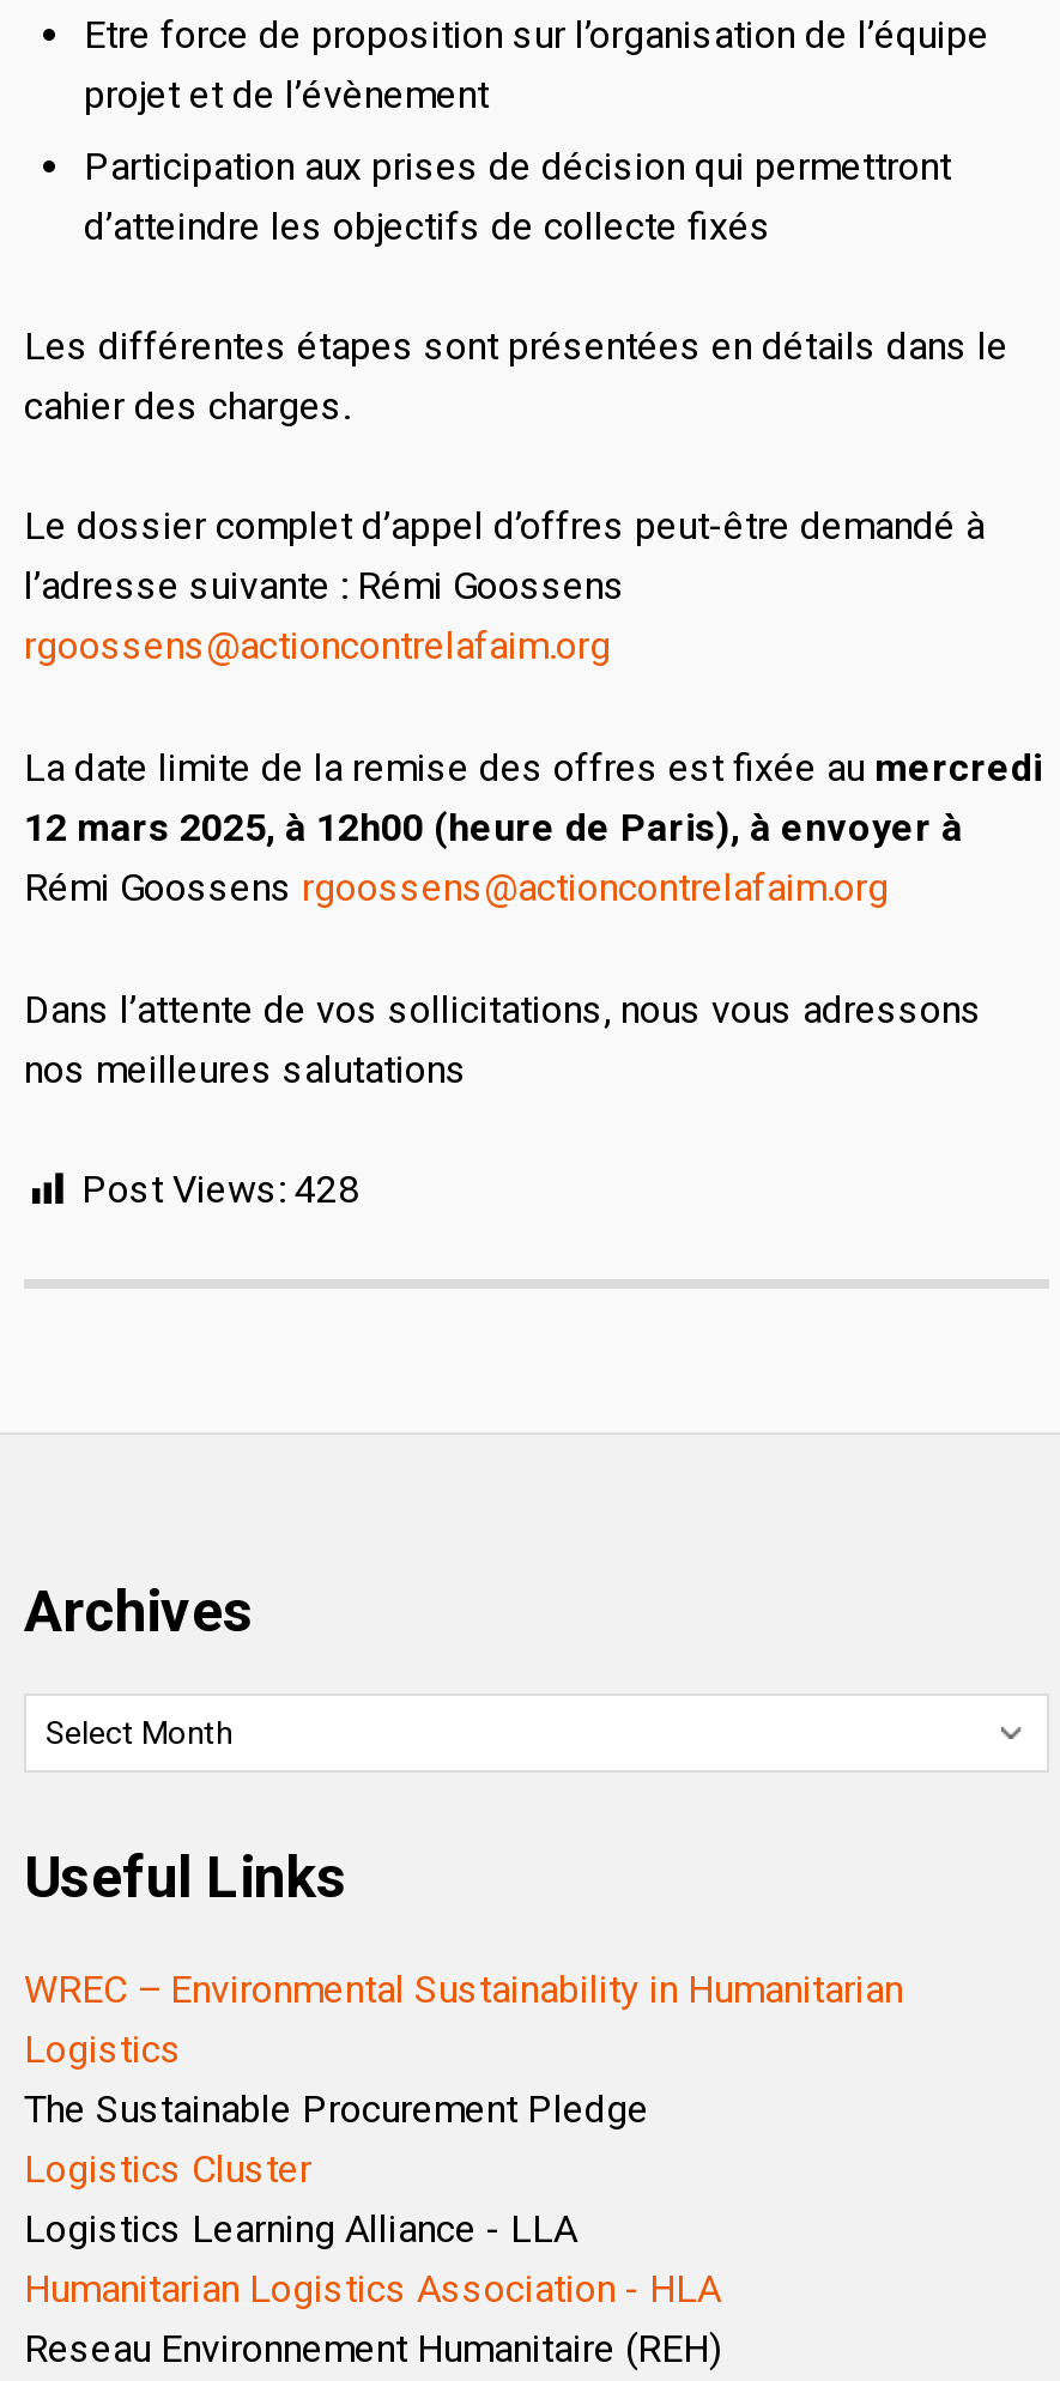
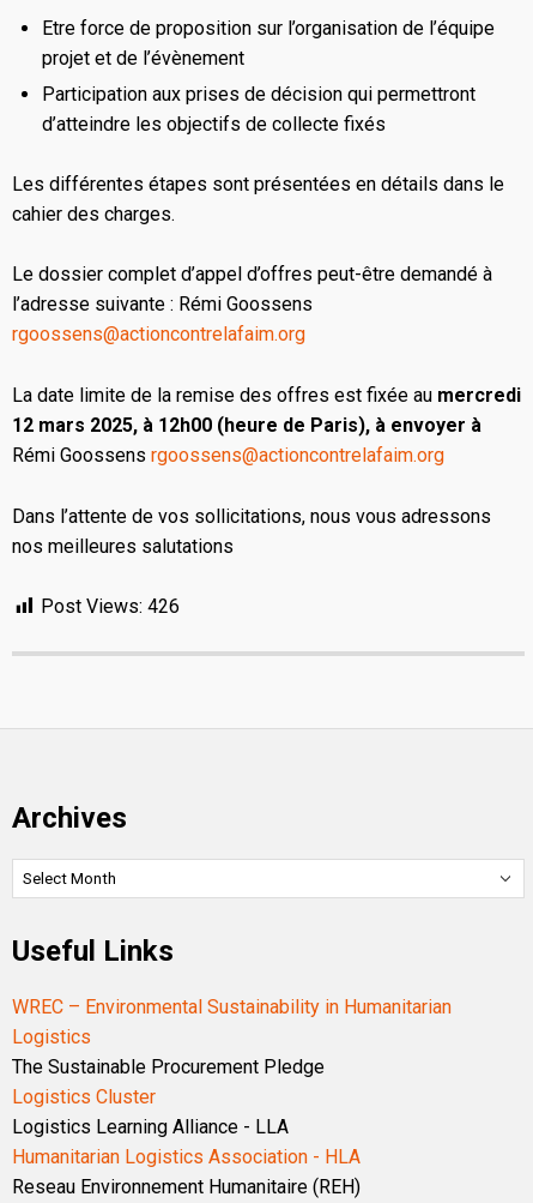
[81,1167,359,1212] Post Views: 428 -> [41,595,180,618] Post Views: 426

